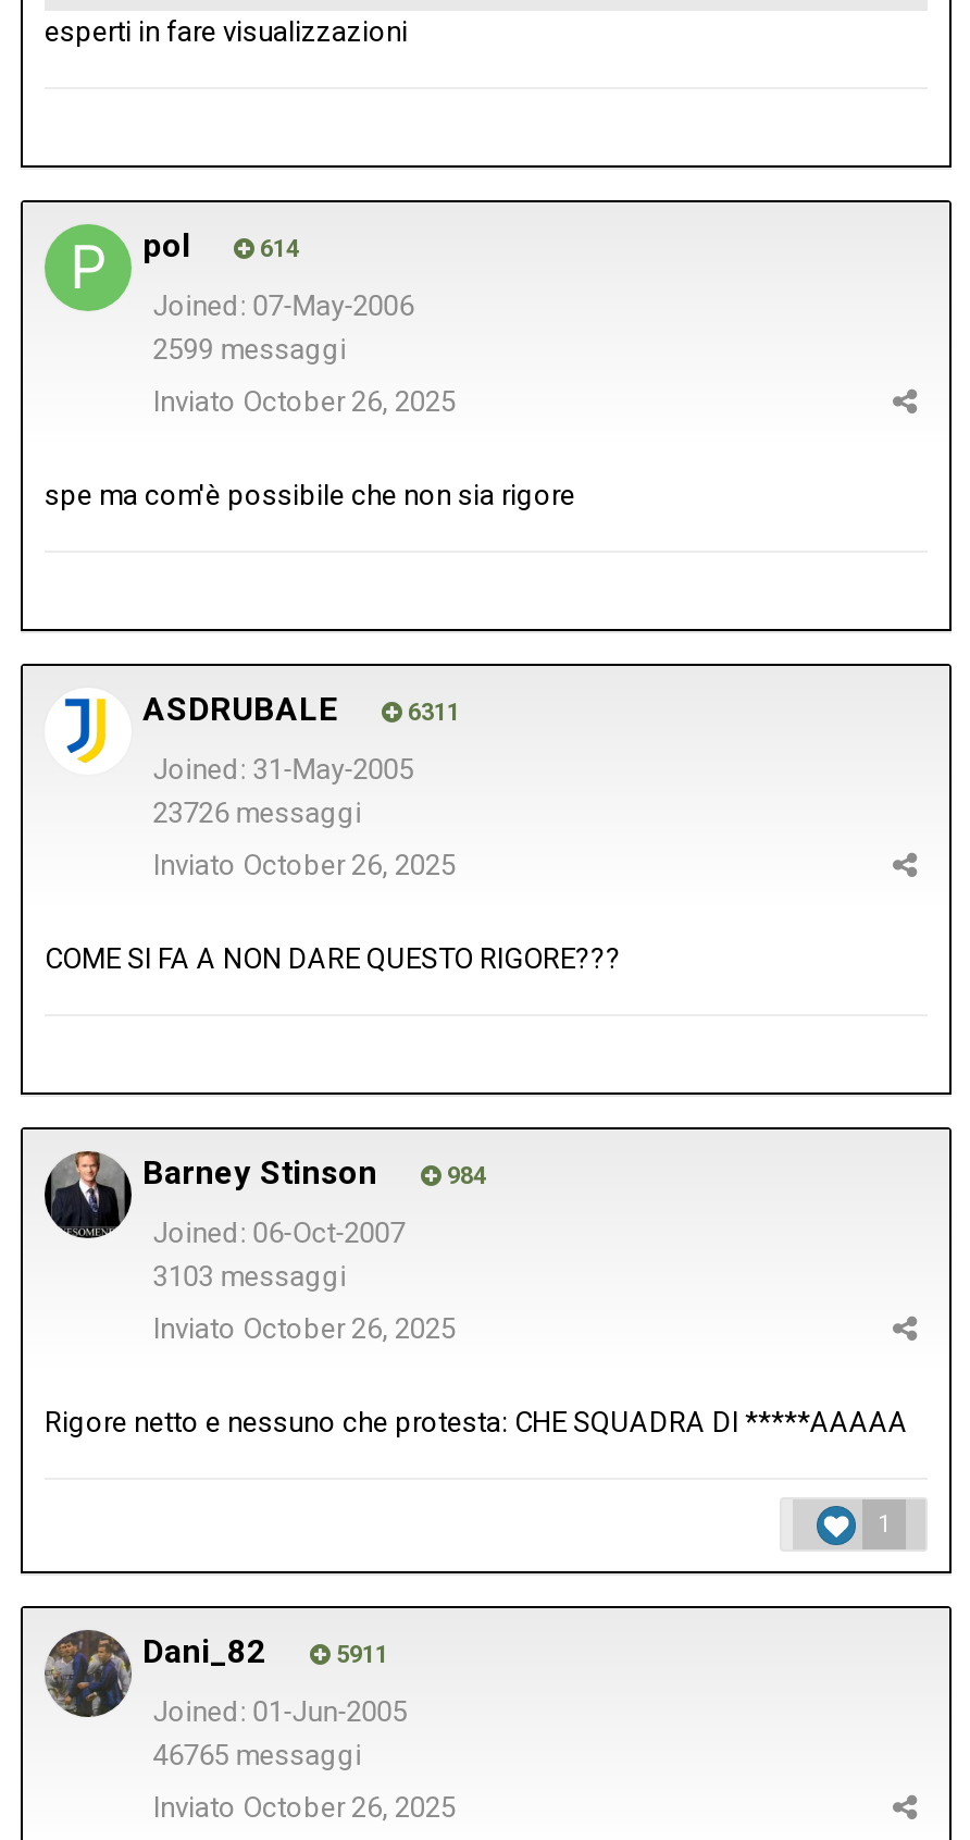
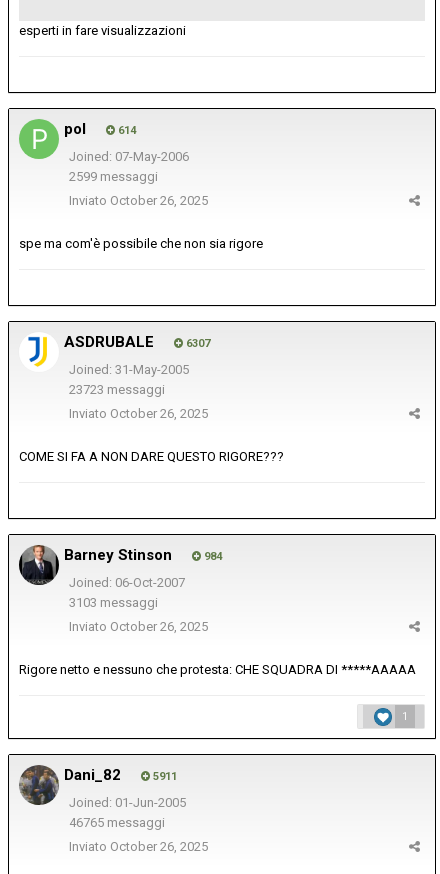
[401,698,460,726] 6311 -> [183,337,210,350] 6307
[153,796,362,829] 23726 messaggi -> [69,382,165,397] 23723 messaggi

